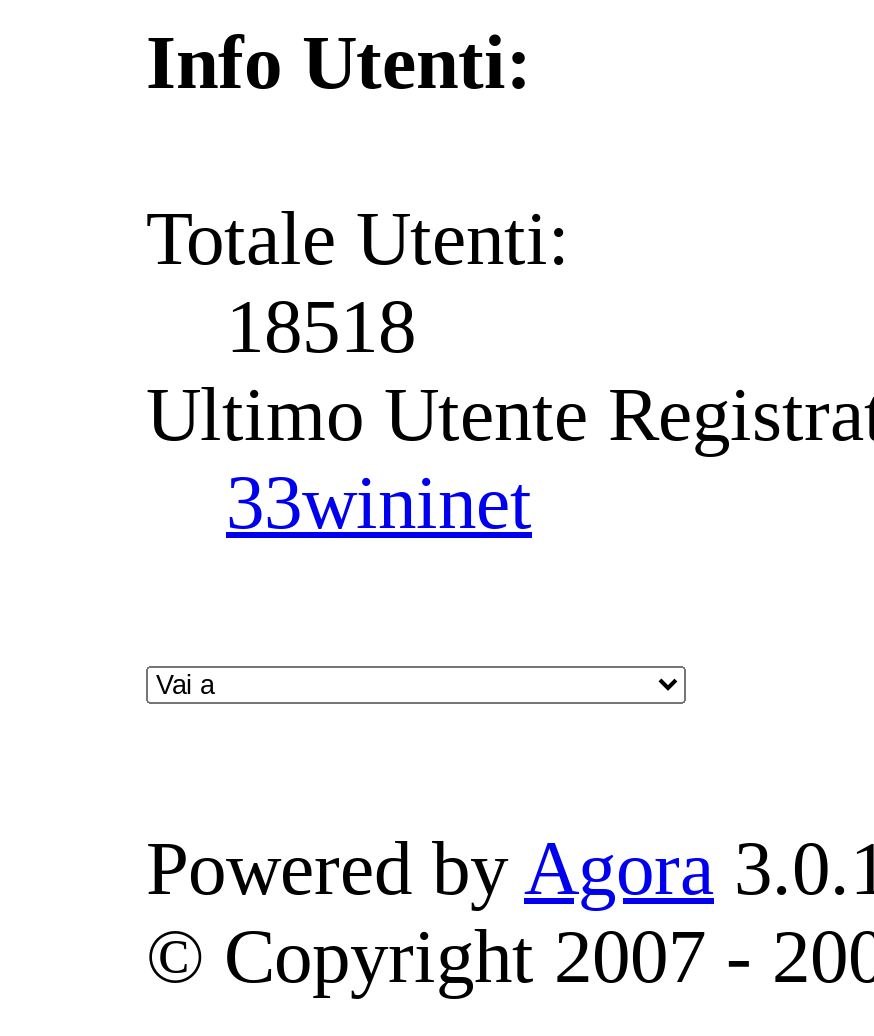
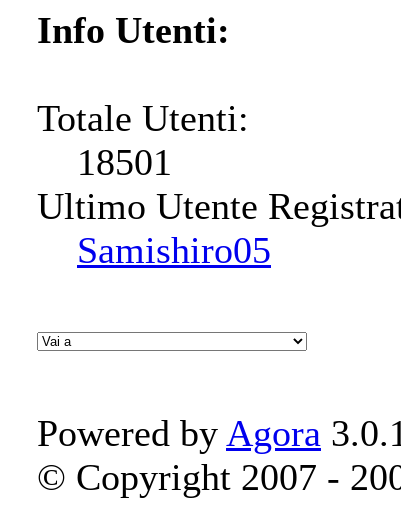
[226,283,416,367] 18518 -> [77,141,172,183] 18501
[226,459,532,543] 33wininet -> [77,229,271,271] Samishiro05

